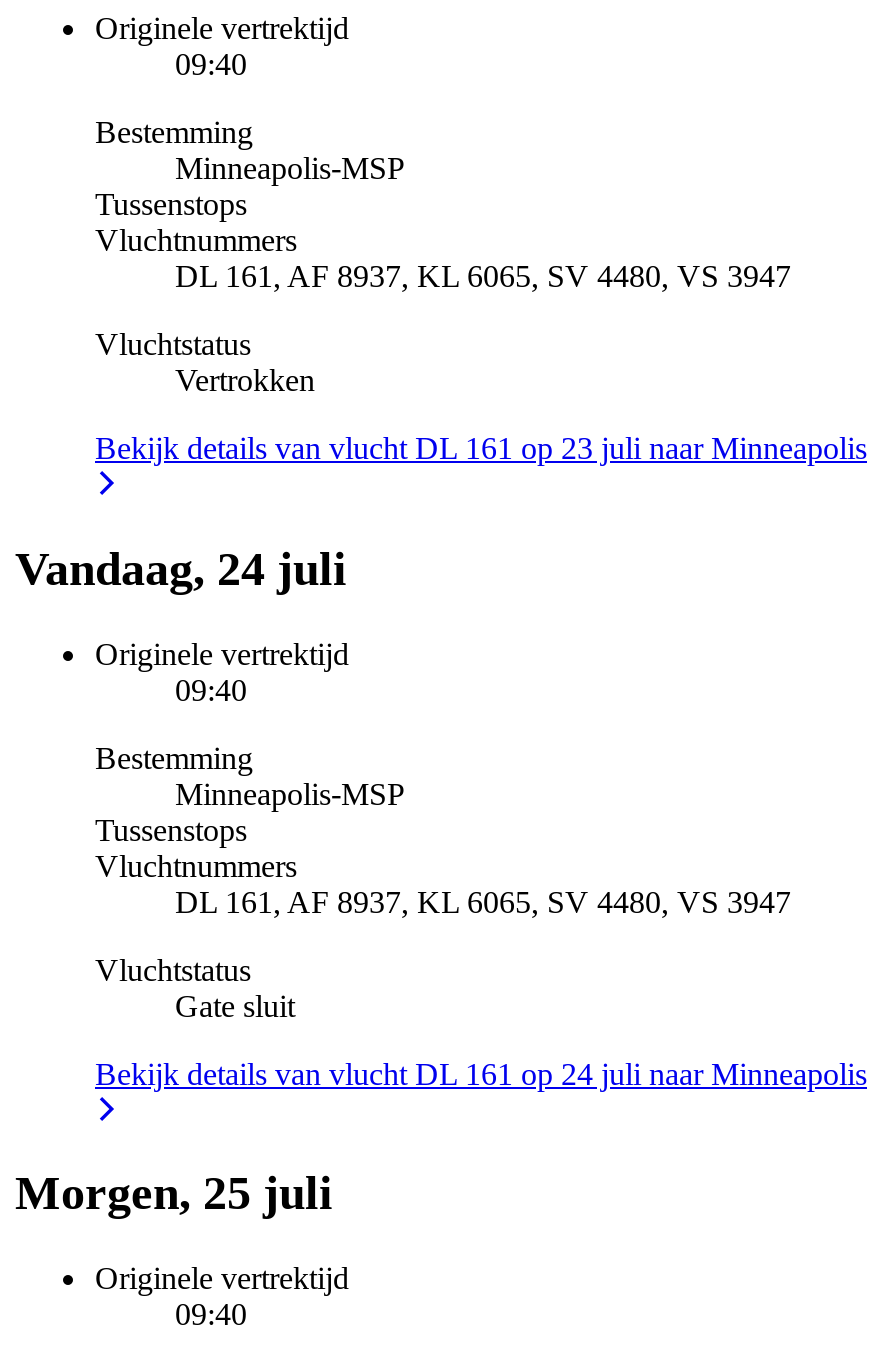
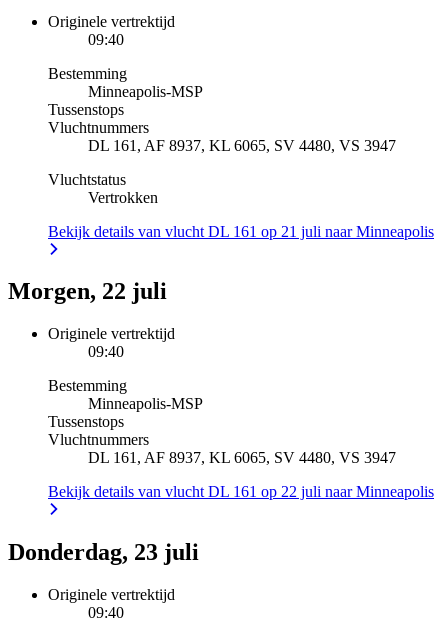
[95,430,867,464] Bekijk details van vlucht DL 161 op 23 juli naar Minneapolis -> [48,222,434,239] Bekijk details van vlucht DL 161 op 21 juli naar Minneapolis
[15,542,347,594] Vandaag, 24 juli -> [8,278,167,304] Morgen, 22 juli
[15,952,867,1219] Vluchtstatus | Gate sluit | Bekijk details van vlucht DL 161 op 24 juli naar Minneapolis | Morgen, 25 juli -> [8,483,434,565] Bekijk details van vlucht DL 161 op 22 juli naar Minneapolis | Donderdag, 23 juli

